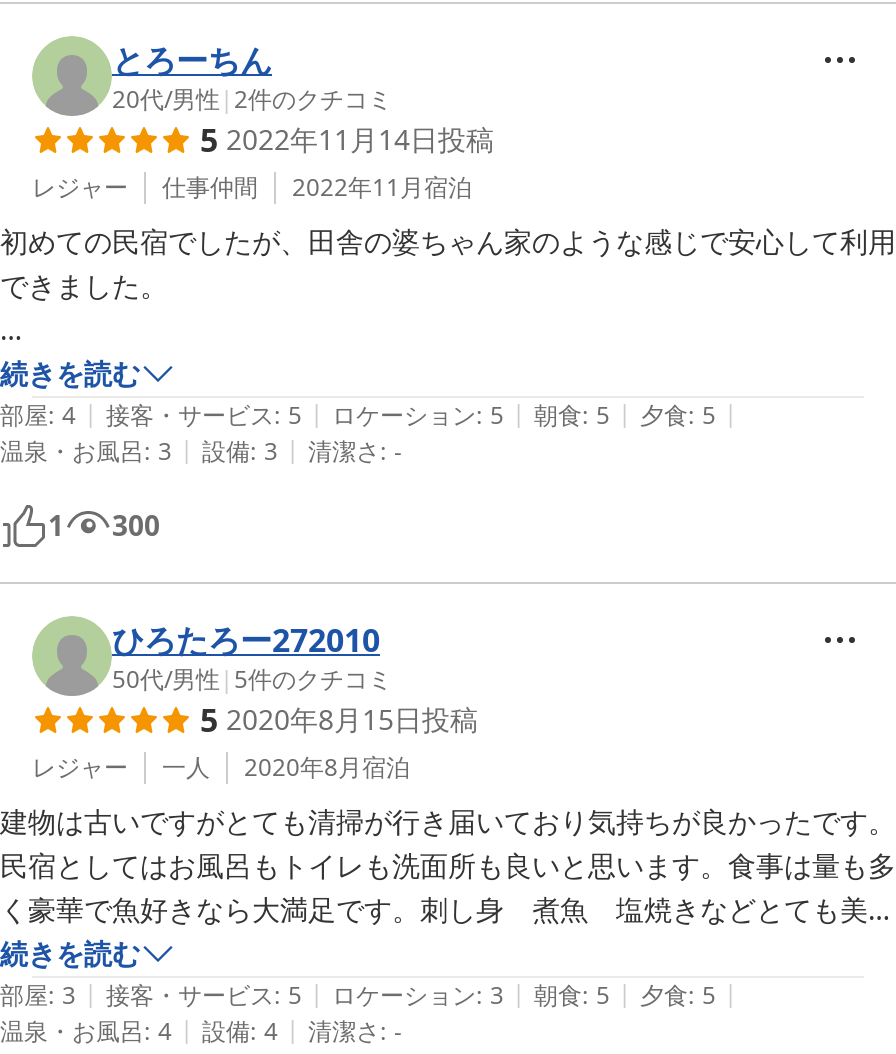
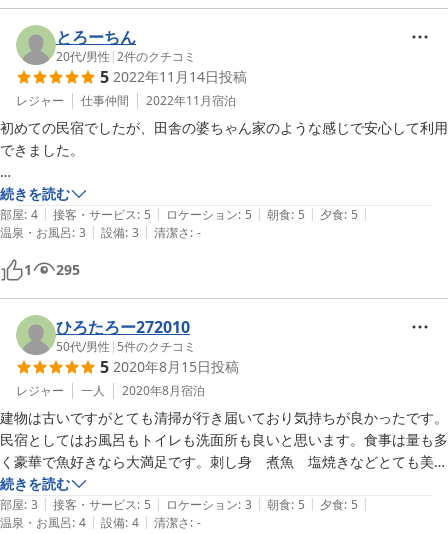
[48,506,160,544] 1 300 -> [24,260,80,279] 1 295

